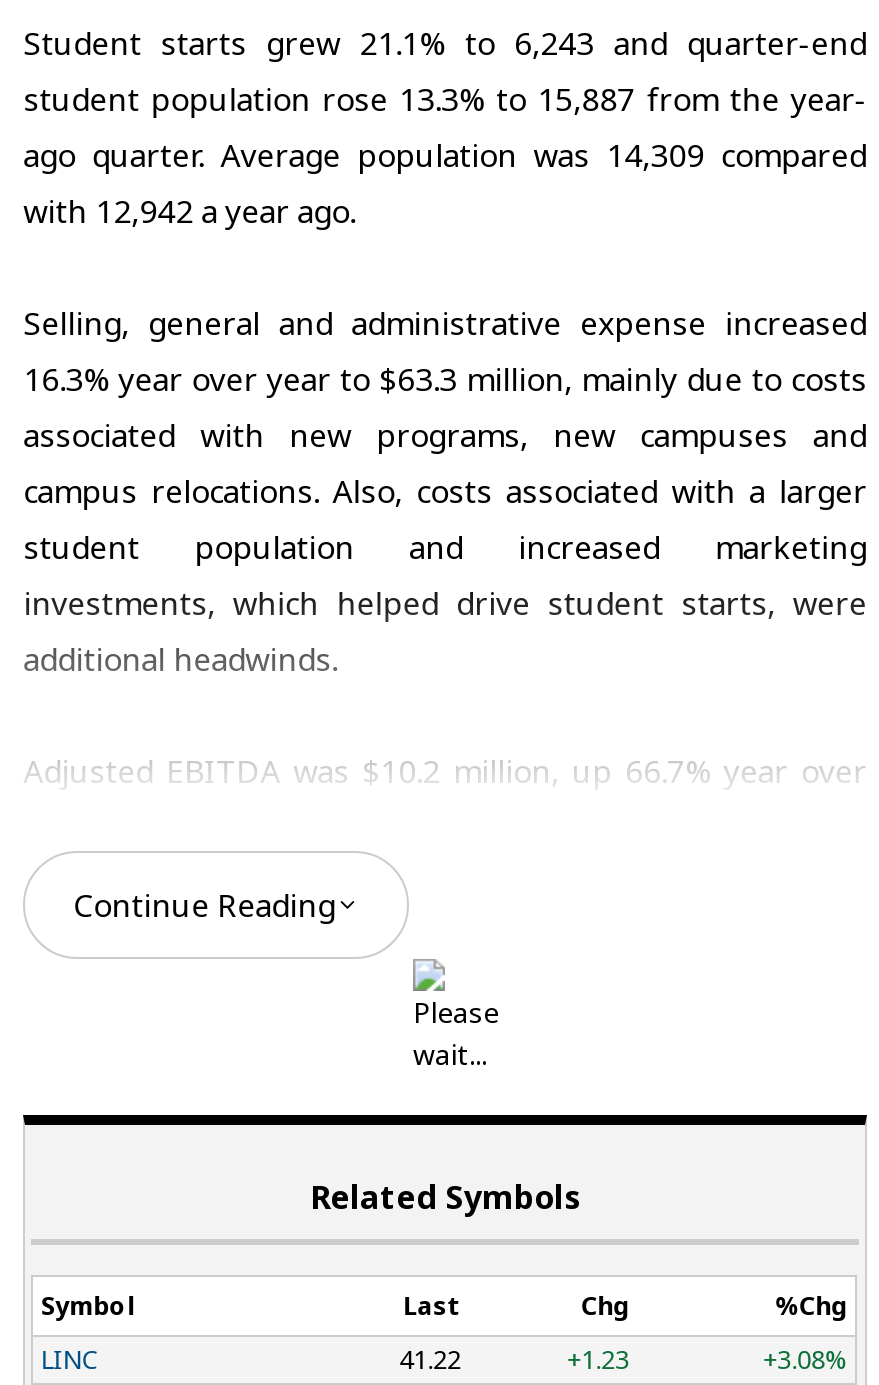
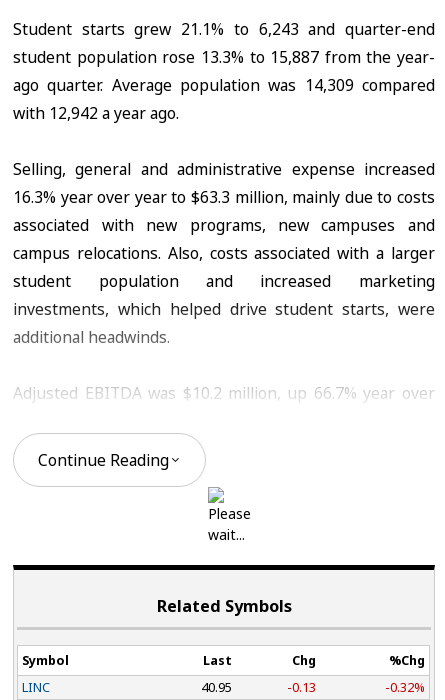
[399,1341,461,1377] 41.22 -> [201,678,232,696] 40.95
[567,1341,629,1377] +1.23 -> [287,678,316,696] -0.13
[763,1341,847,1377] +3.08% -> [385,678,425,696] -0.32%

